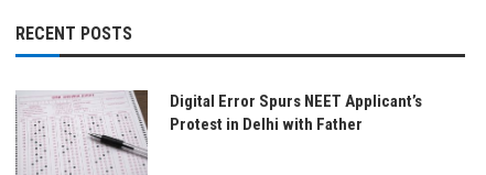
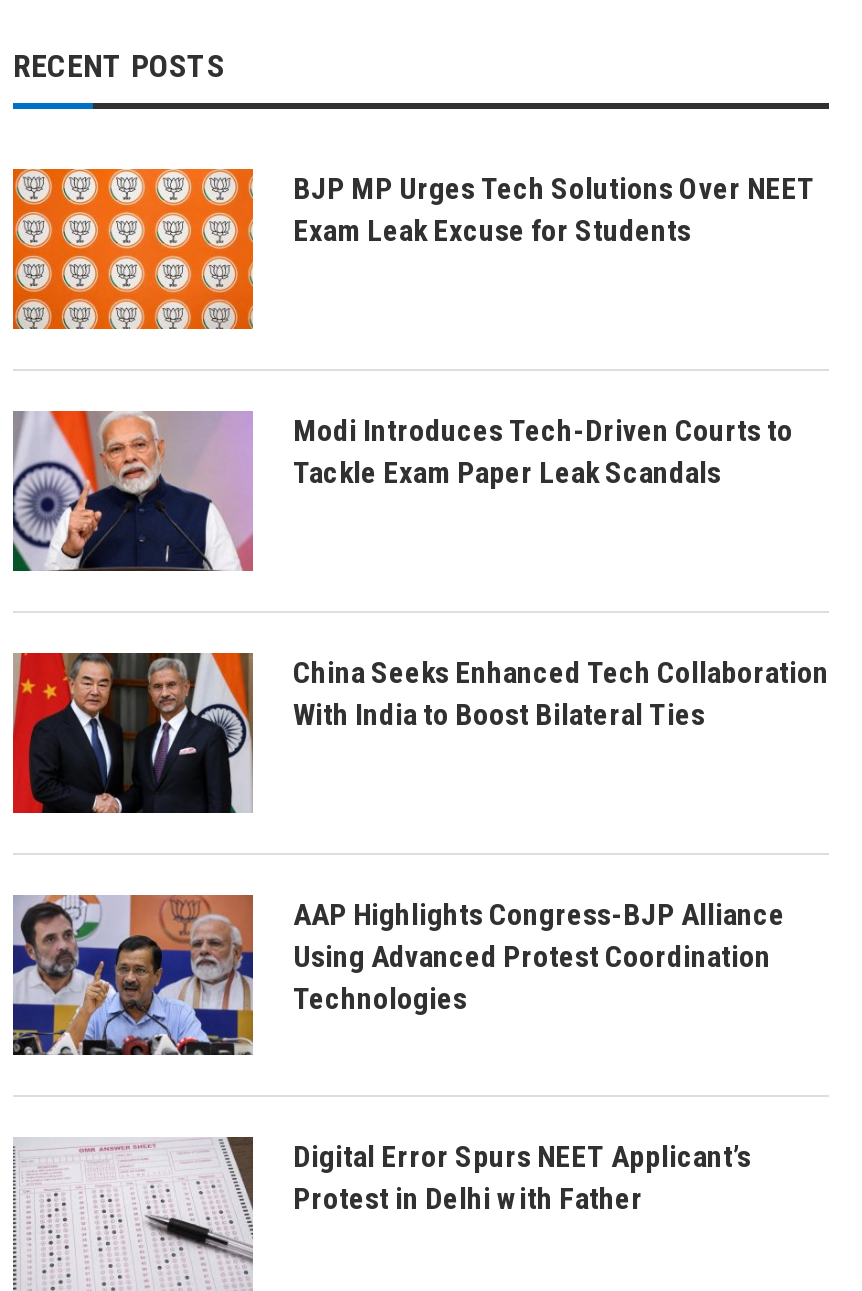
none -> [11,167,815,331] [image] | BJP MP Urges Tech Solutions Over NEET | Exam Leak Excuse for Students
none -> [11,651,829,815] [image] | China Seeks Enhanced Tech Collaboration | With India to Boost Bilateral Ties
none -> [13,409,793,573] [image] | Modi Introduces Tech-Driven Courts to | Tackle Exam Paper Leak Scandals
none -> [13,893,785,1057] [image] | AAP Highlights Congress-BJP Alliance | Using Advanced Protest Coordination | Technologies

